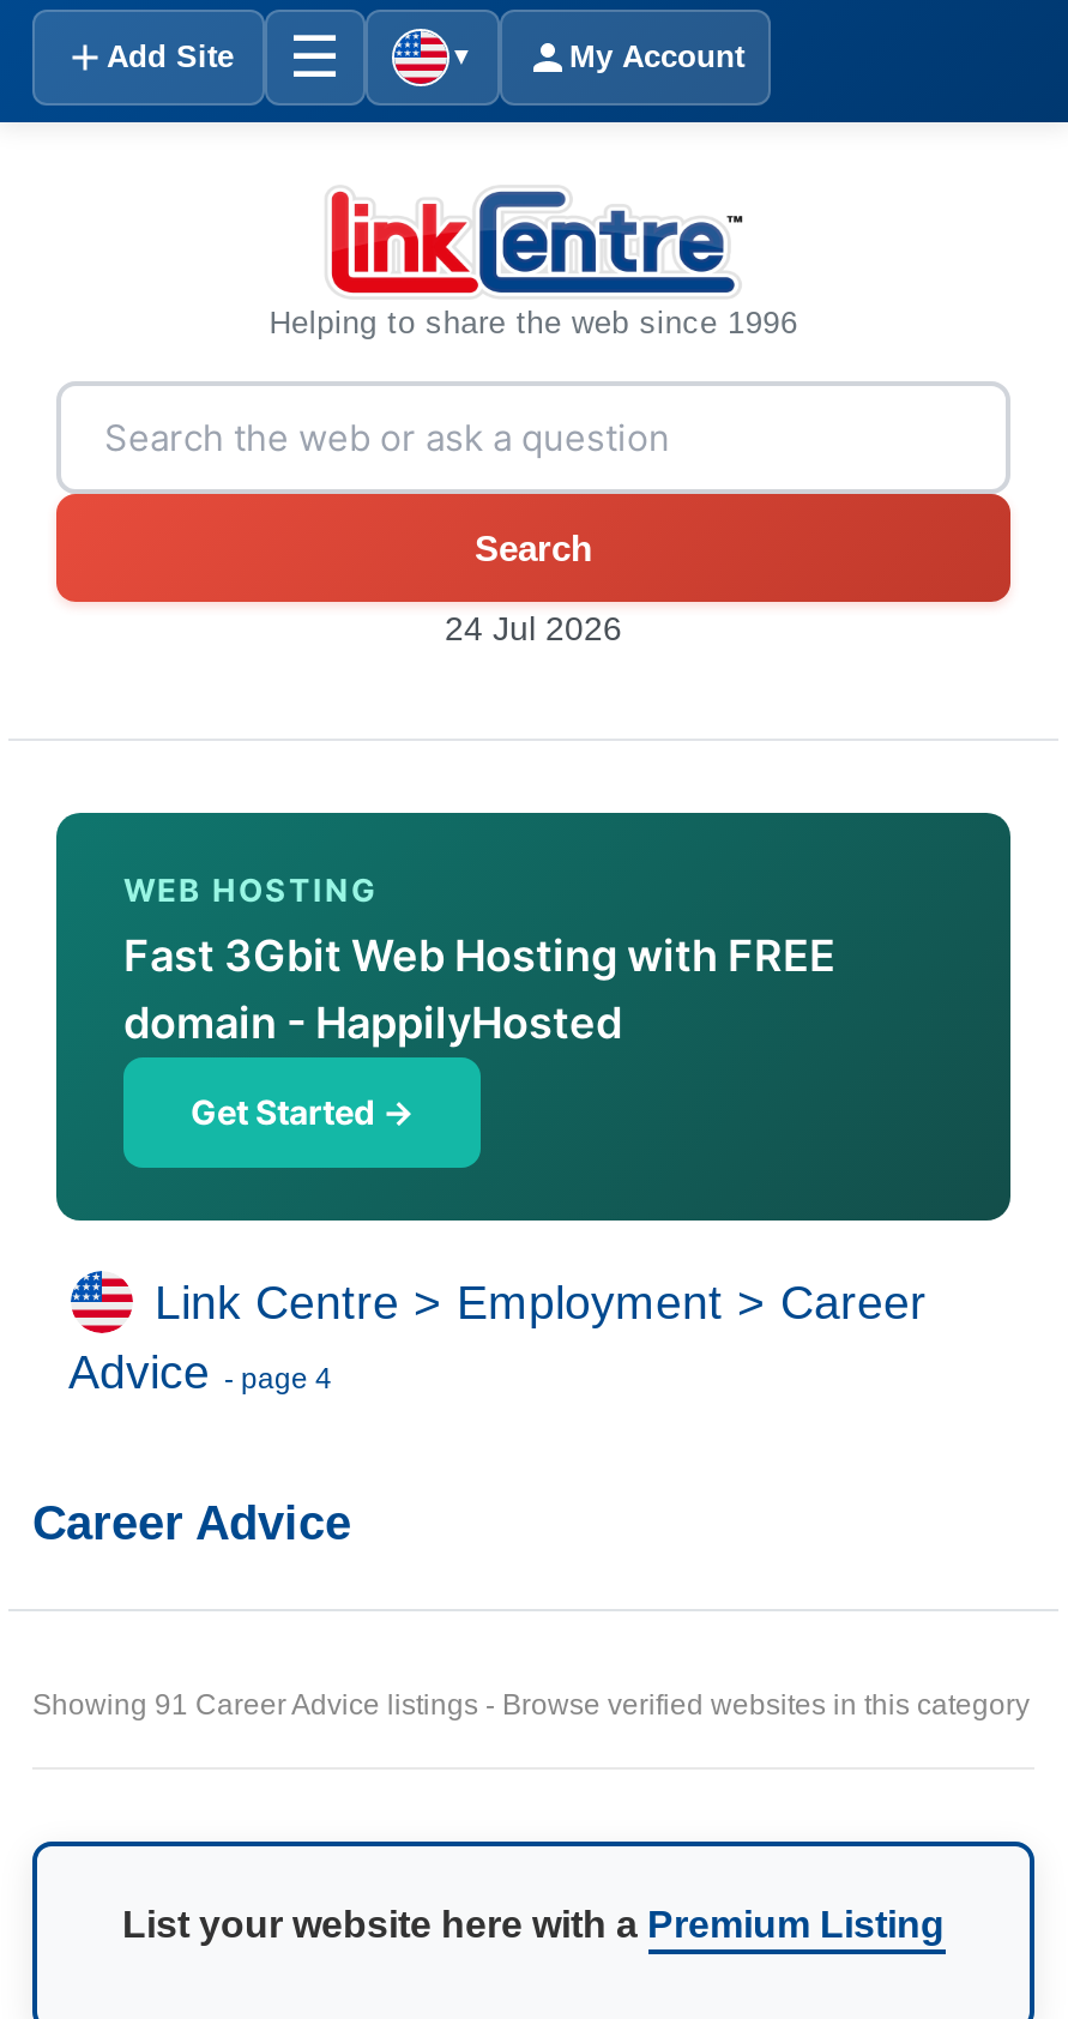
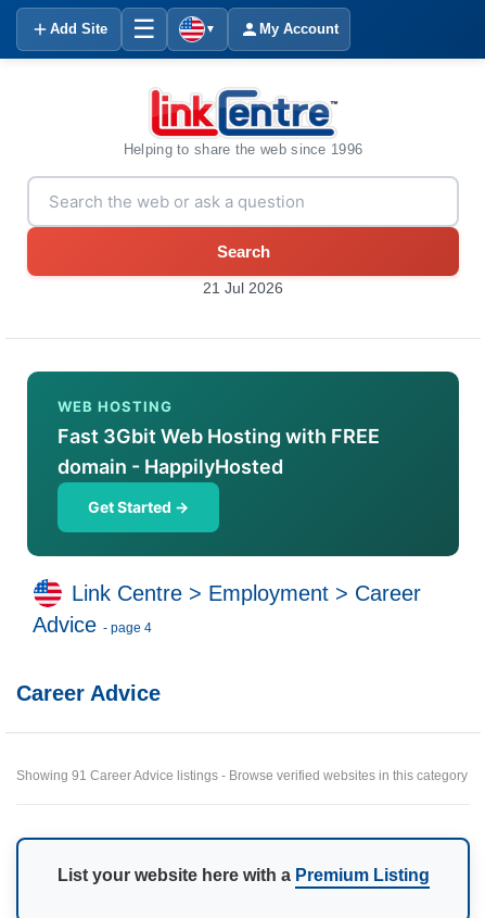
[445,609,622,647] 24 Jul 2026 -> [203,279,283,297] 21 Jul 2026

